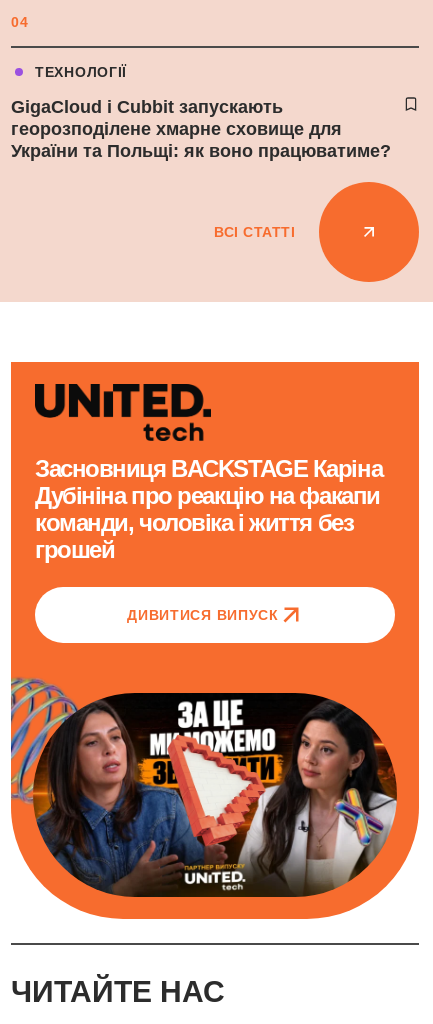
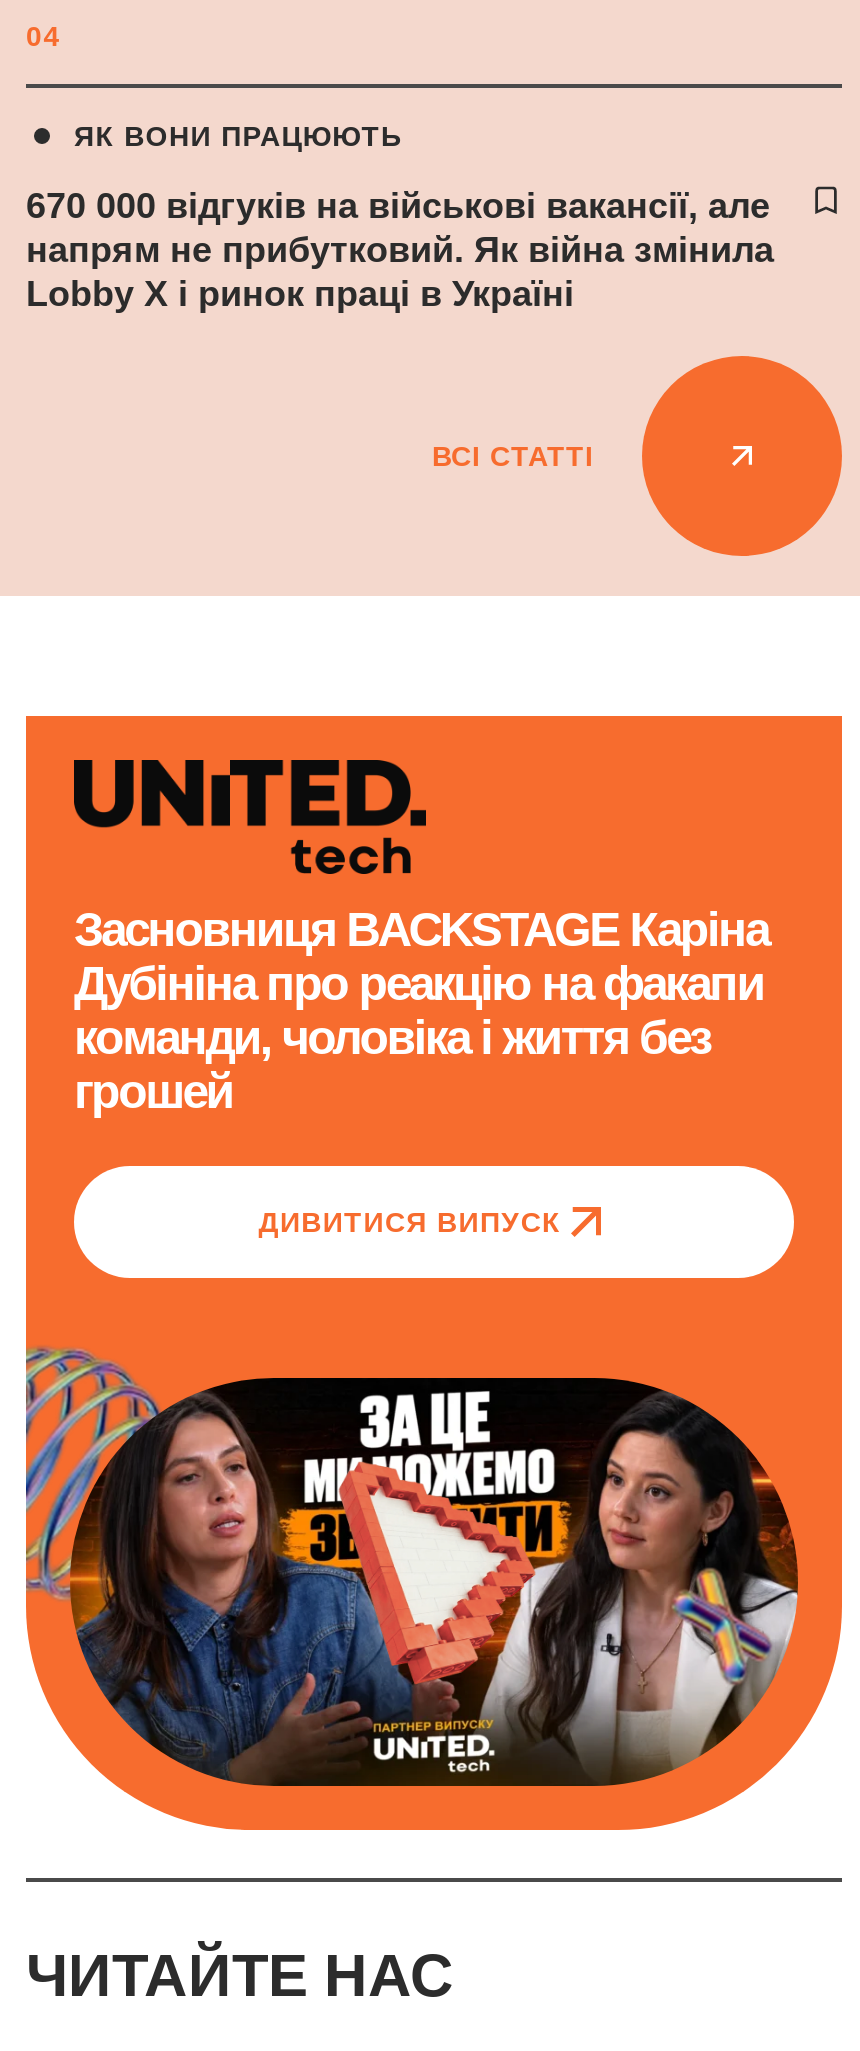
[35,64,127,80] ТЕХНОЛОГІЇ -> [74,120,402,152] ЯК ВОНИ ПРАЦЮЮТЬ
[11,97,391,161] GigaCloud і Cubbit запускають | георозподілене хмарне сховище для | України та Польщі: як воно працюватиме? -> [26,186,774,314] 670 000 відгуків на військові вакансії, але | напрям не прибутковий. Як війна змінила | Lobby X і ринок праці в Україні

